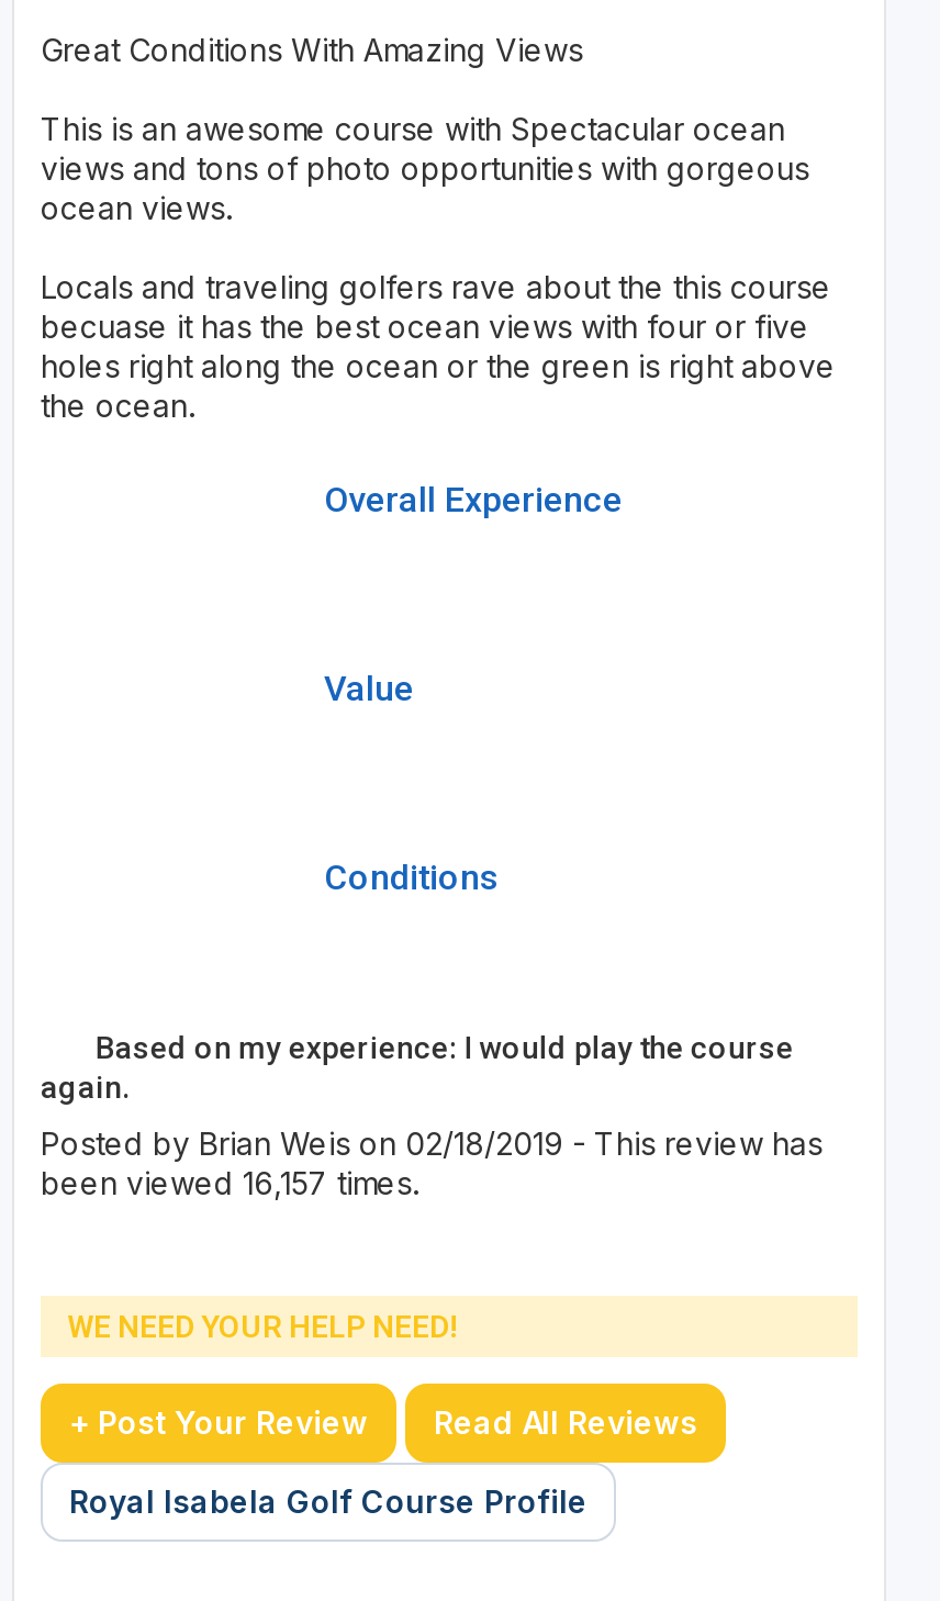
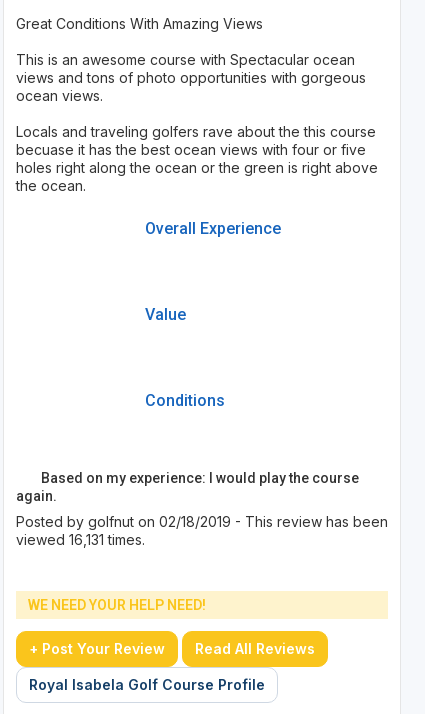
[41,1123,822,1200] Posted by Brian Weis on 02/18/2019 - This review has | been viewed 16,157 times. -> [16,512,388,547] Posted by golfnut on 02/18/2019 - This review has been | viewed 16,131 times.

